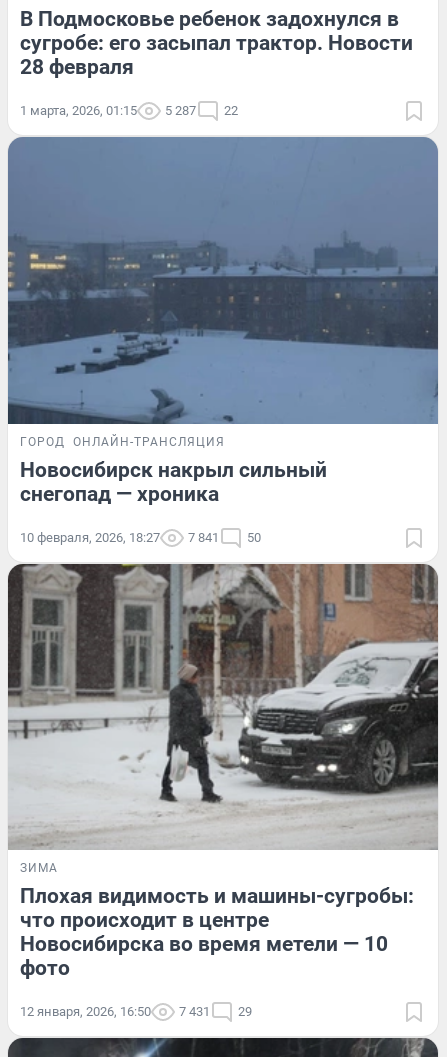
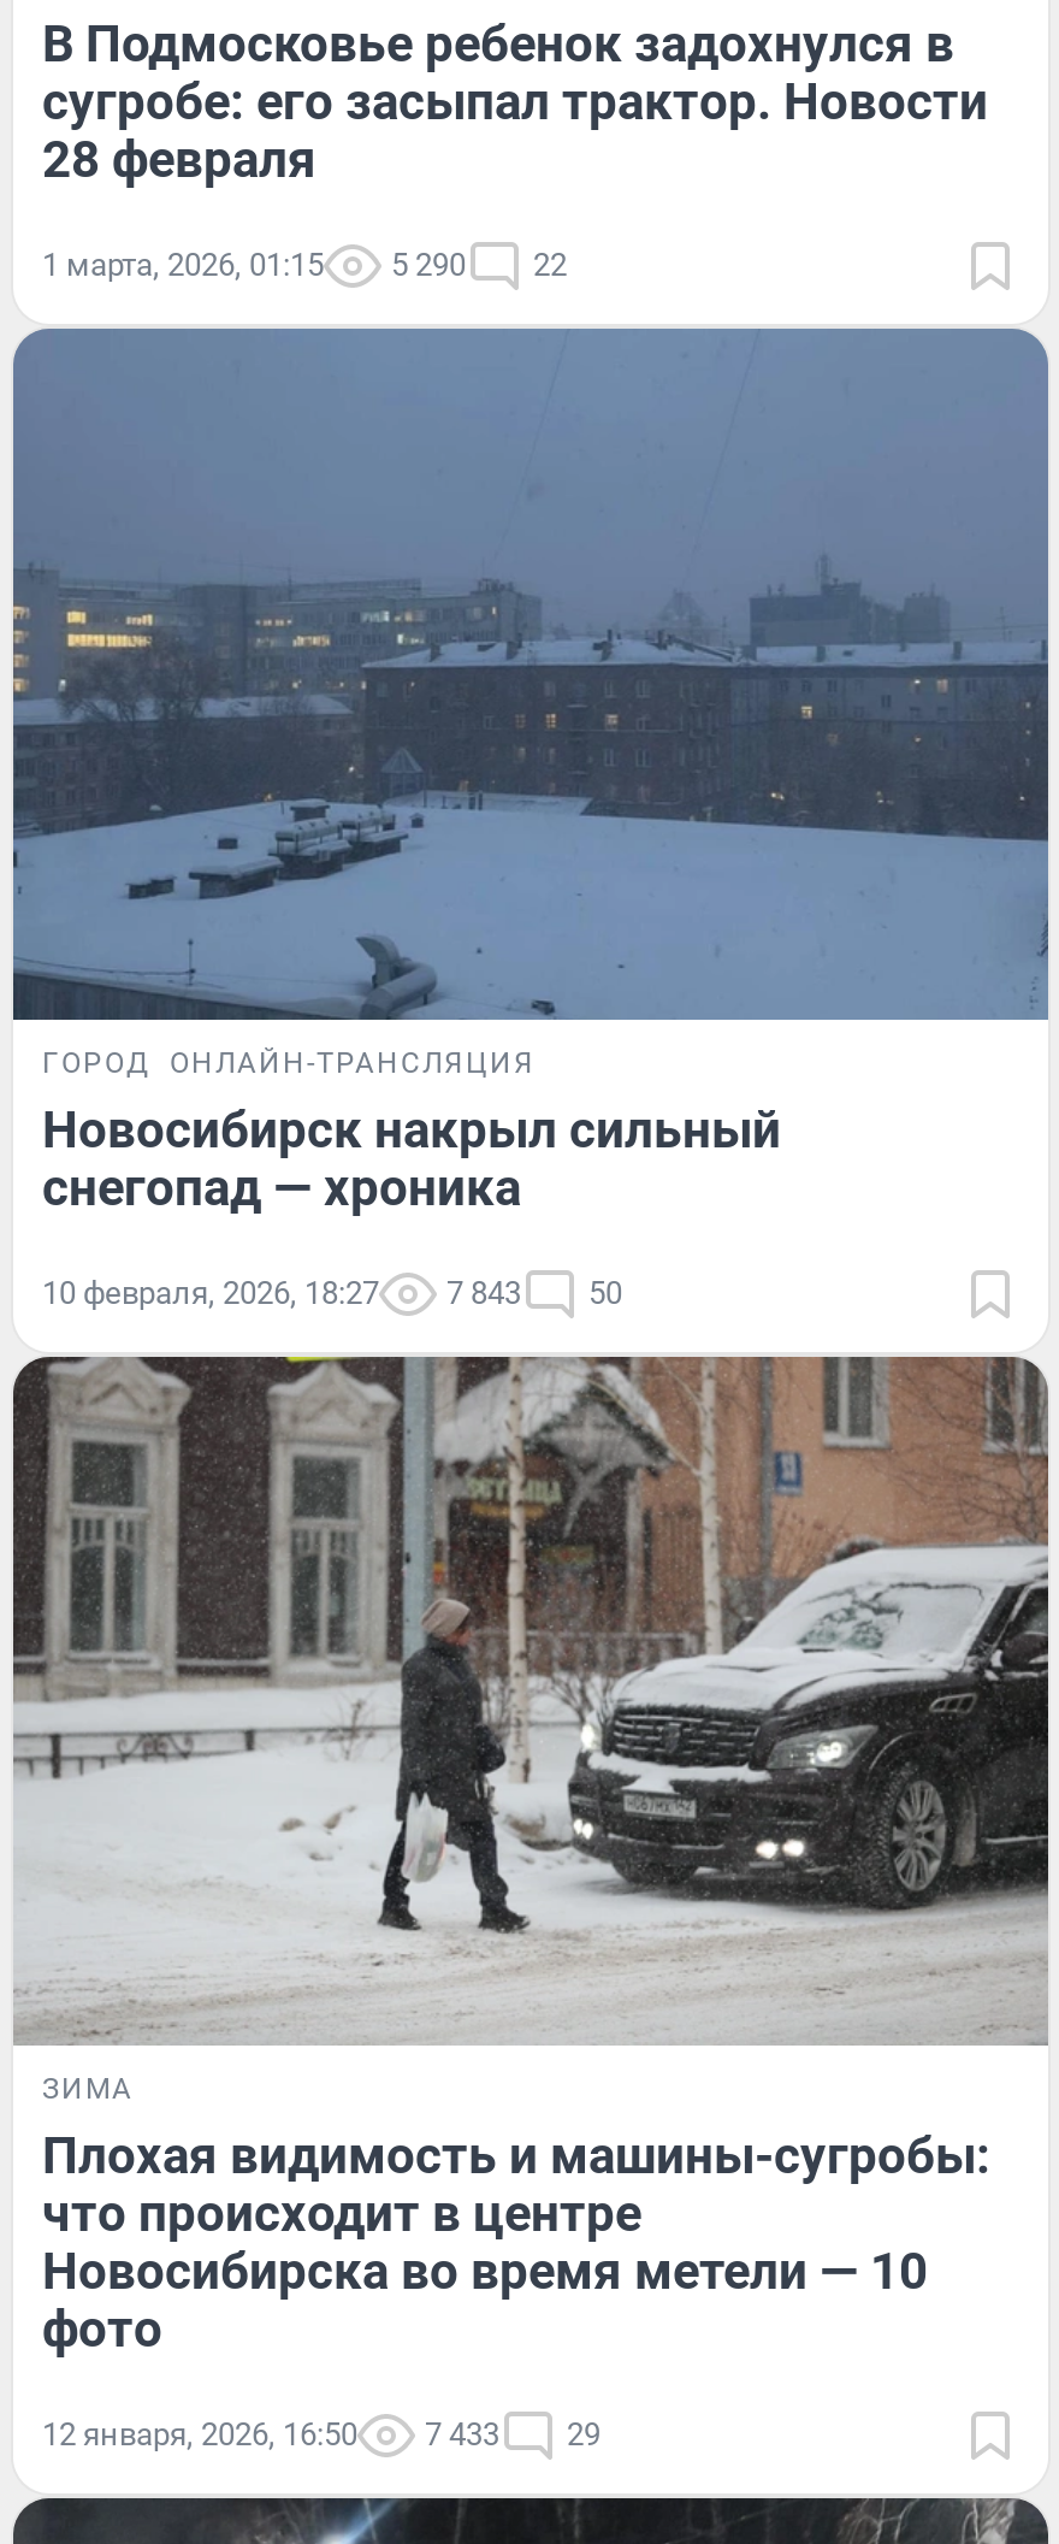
[20,103,238,118] 1 марта, 2026, 01:15 5 287 22 -> [42,247,567,283] 1 марта, 2026, 01:15 5 290 22
[20,530,261,545] 10 февраля, 2026, 18:27 7 841 50 -> [42,1274,622,1310] 10 февраля, 2026, 18:27 7 843 50
[20,1004,252,1019] 12 января, 2026, 16:50 7 431 29 -> [42,2417,601,2453] 12 января, 2026, 16:50 7 433 29

